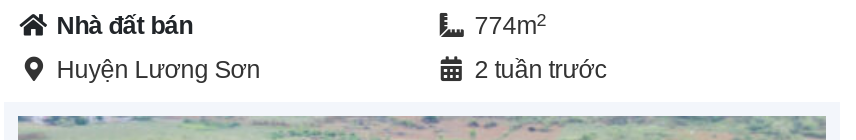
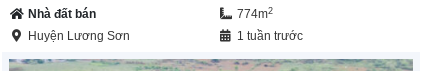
[474,55,606,83] 2 tuần trước -> [237,29,303,43] 1 tuần trước

